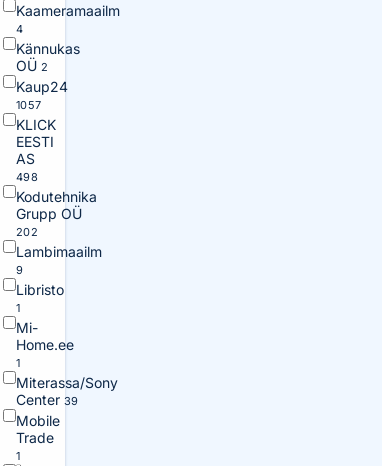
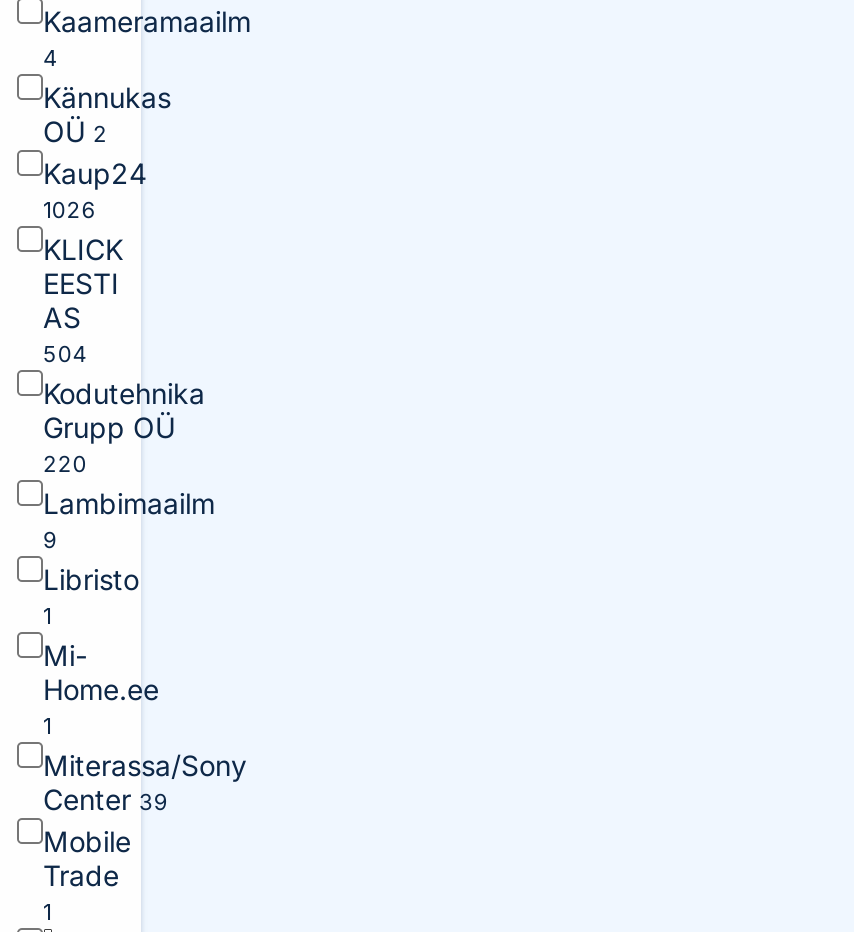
[16,98,42,112] 1057 -> [43,196,96,224] 1026
[16,170,38,184] 498 -> [43,340,87,368] 504
[16,225,38,239] 202 -> [43,450,87,478] 220

